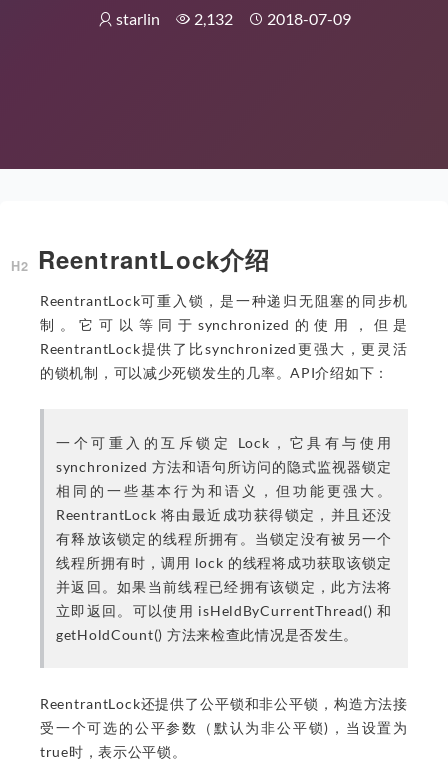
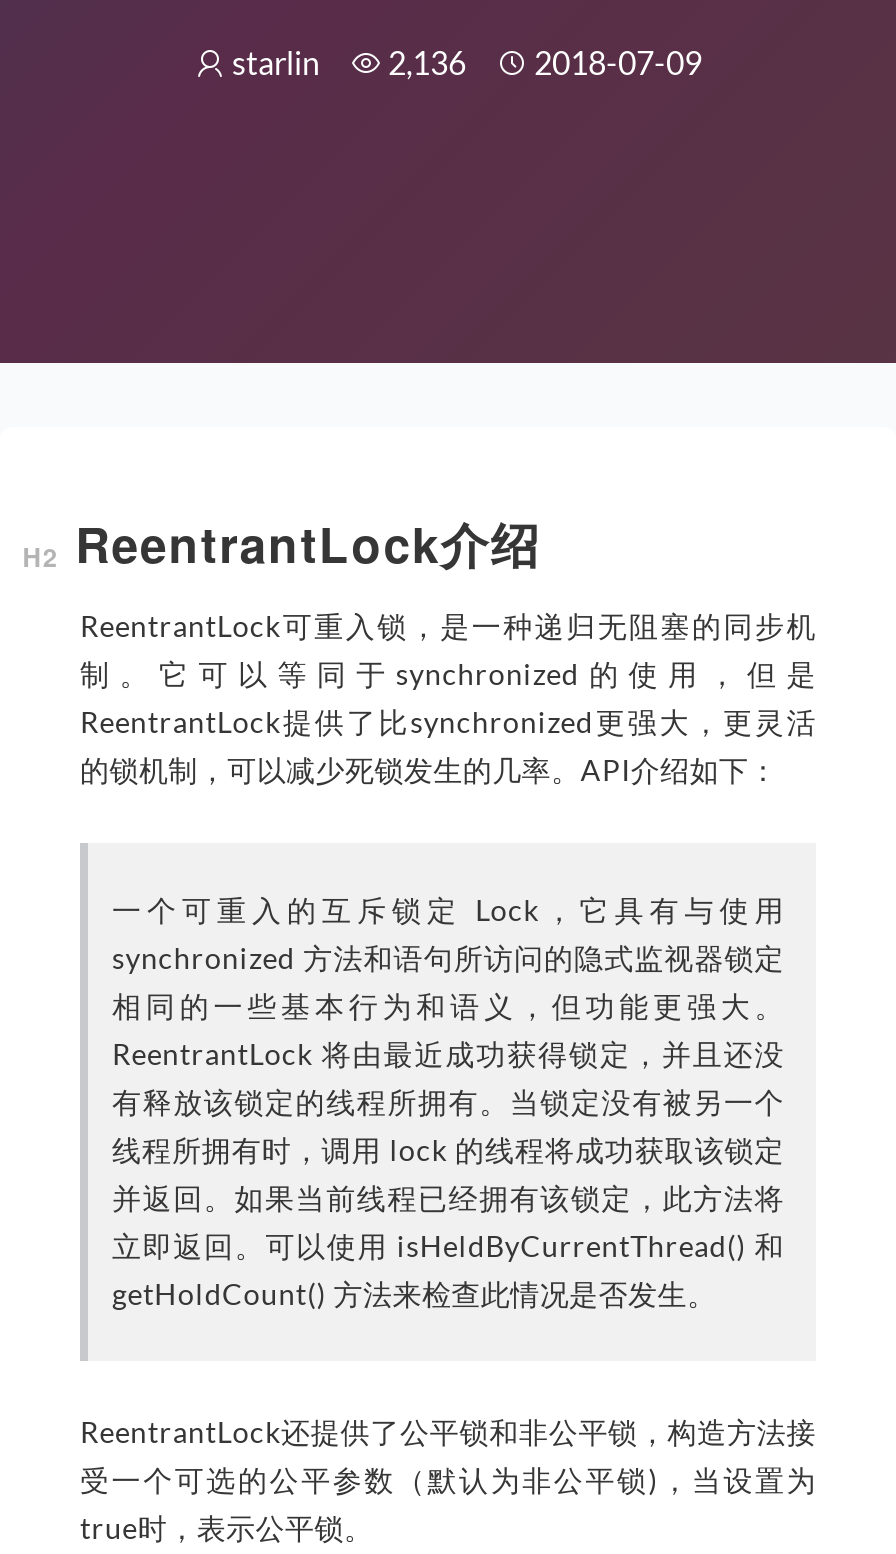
[113,9,351,28] starlin 2,132 2018-07-09 -> [226,43,702,81] starlin 2,136 2018-07-09

